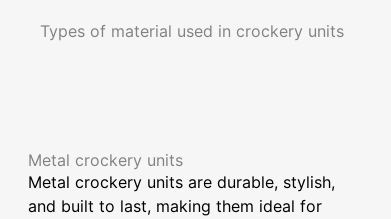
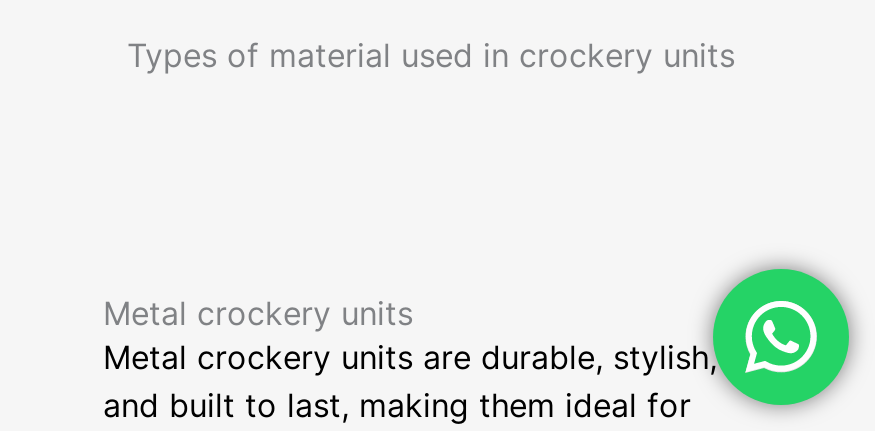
none -> [705,261,857,413] [image]

